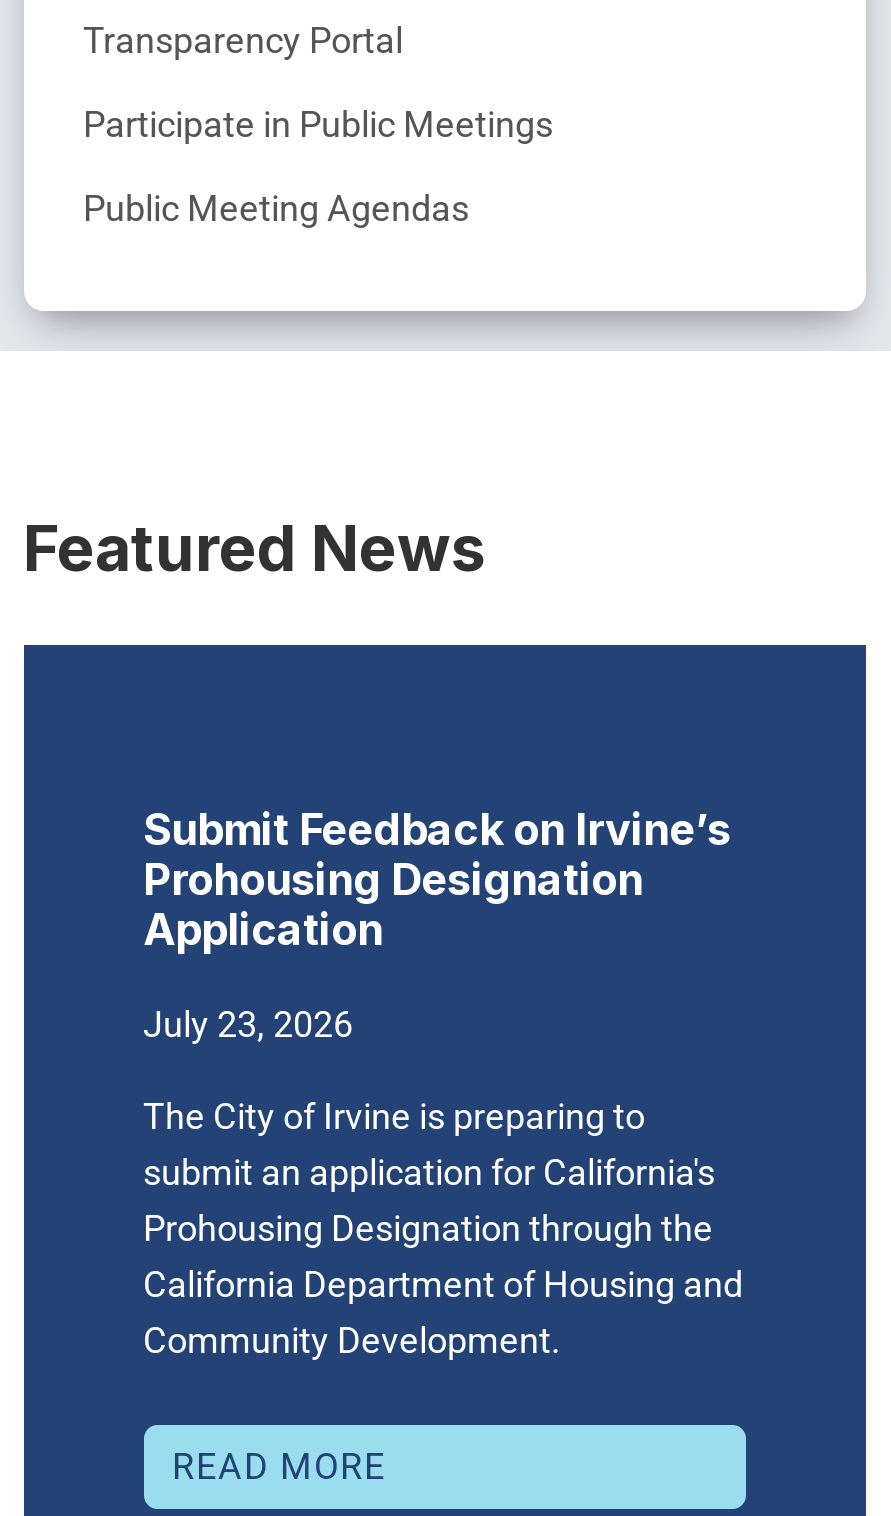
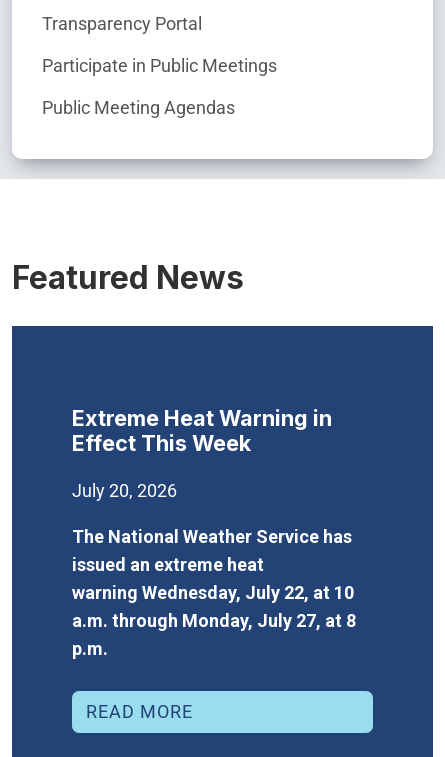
[143,803,731,955] Submit Feedback on Irvine’s | Prohousing Designation | Application -> [71,405,331,456] Extreme Heat Warning in | Effect This Week
[143,1002,353,1044] July 23, 2026 -> [71,479,176,500] July 20, 2026
[143,1094,743,1360] The City of Irvine is preparing to | submit an application for California's | Prohousing Designation through the | California Department of Housing and | Community Development. -> [71,525,355,658] The National Weather Service has | issued an extreme heat | warning Wednesday, July 22, at 10 | a.m. through Monday, July 27, at 8 | p.m.

